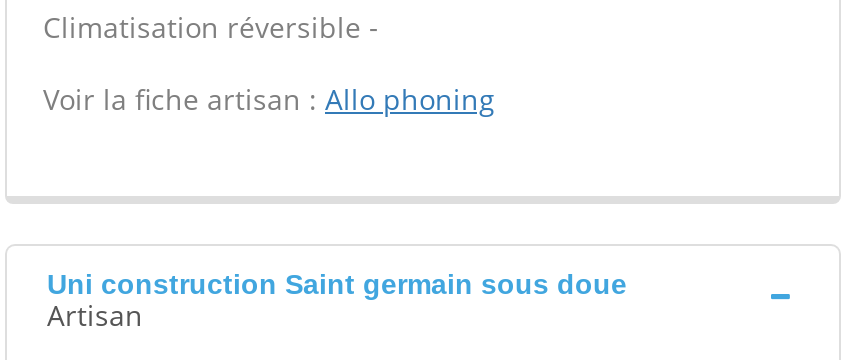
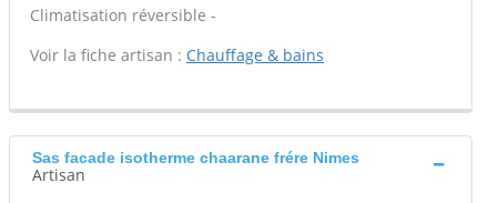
[43,80,495,118] Voir la fiche artisan : Allo phoning -> [30,44,324,65] Voir la fiche artisan : Chauffage & bains
[47,268,627,300] Uni construction Saint germain sous doue -> [32,149,359,166] Sas facade isotherme chaarane frére Nimes

